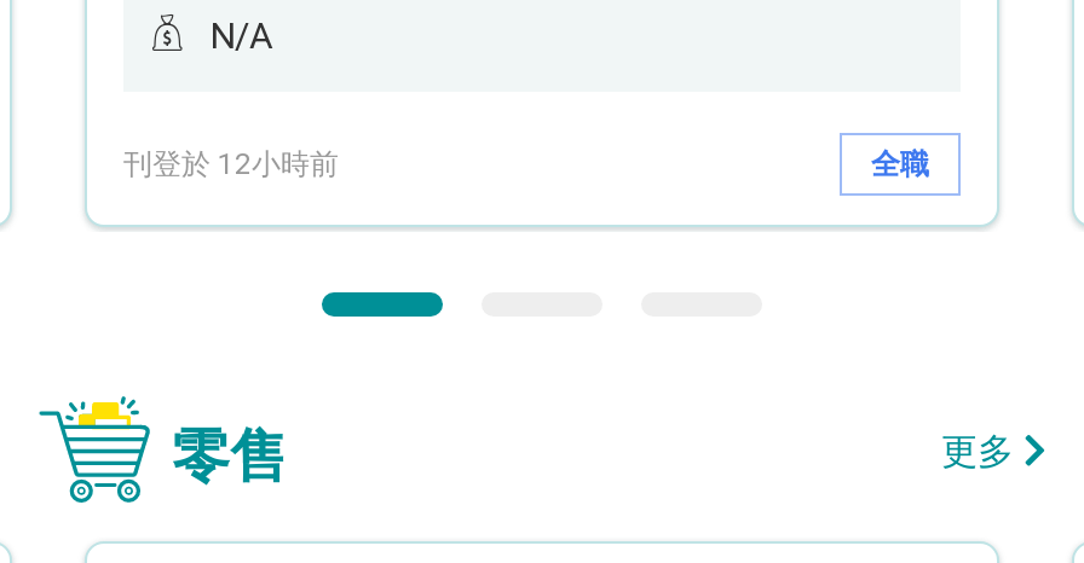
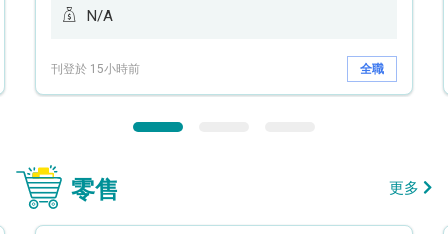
[123,146,339,180] 刊登於 12小時前 -> [51,61,140,75] 刊登於 15小時前

